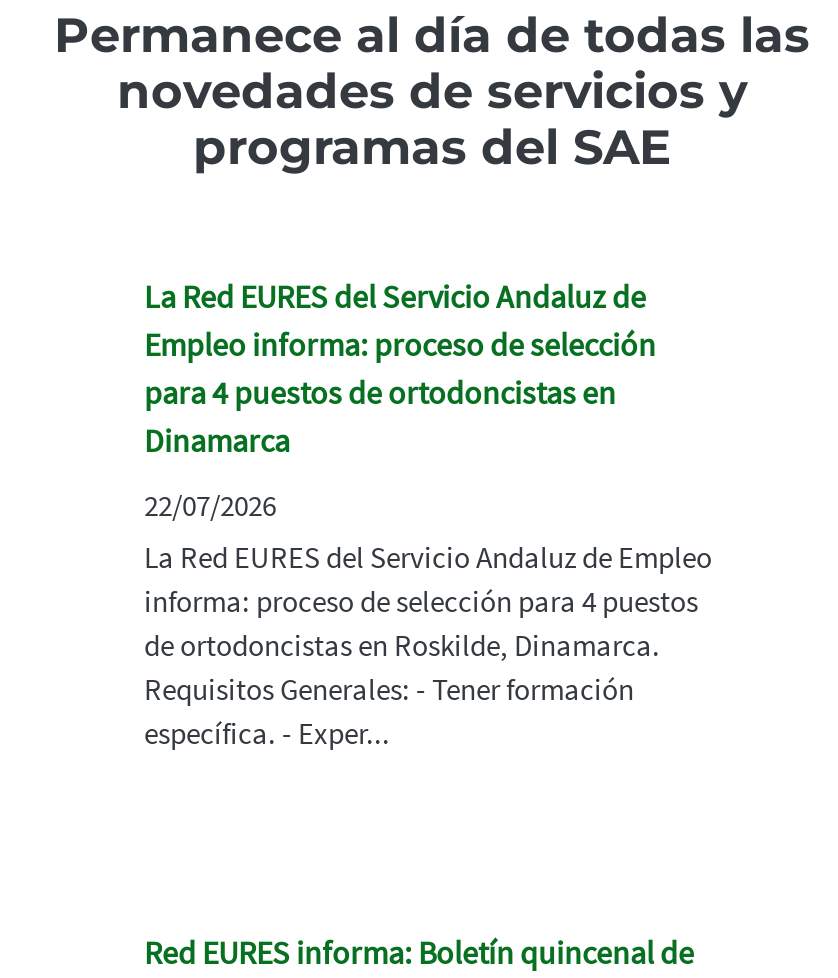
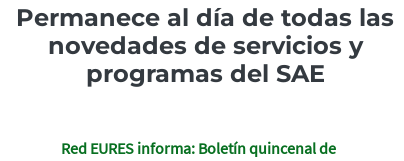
[144,276,712,752] La Red EURES del Servicio Andaluz de | Empleo informa: proceso de selección | para 4 puestos de ortodoncistas en | Dinamarca | 22/07/2026 | La Red EURES del Servicio Andaluz de Empleo | informa: proceso de selección para 4 puestos | de ortodoncistas en Roskilde, Dinamarca. | Requisitos Generales: - Tener formación | específica. - Exper... -> none

